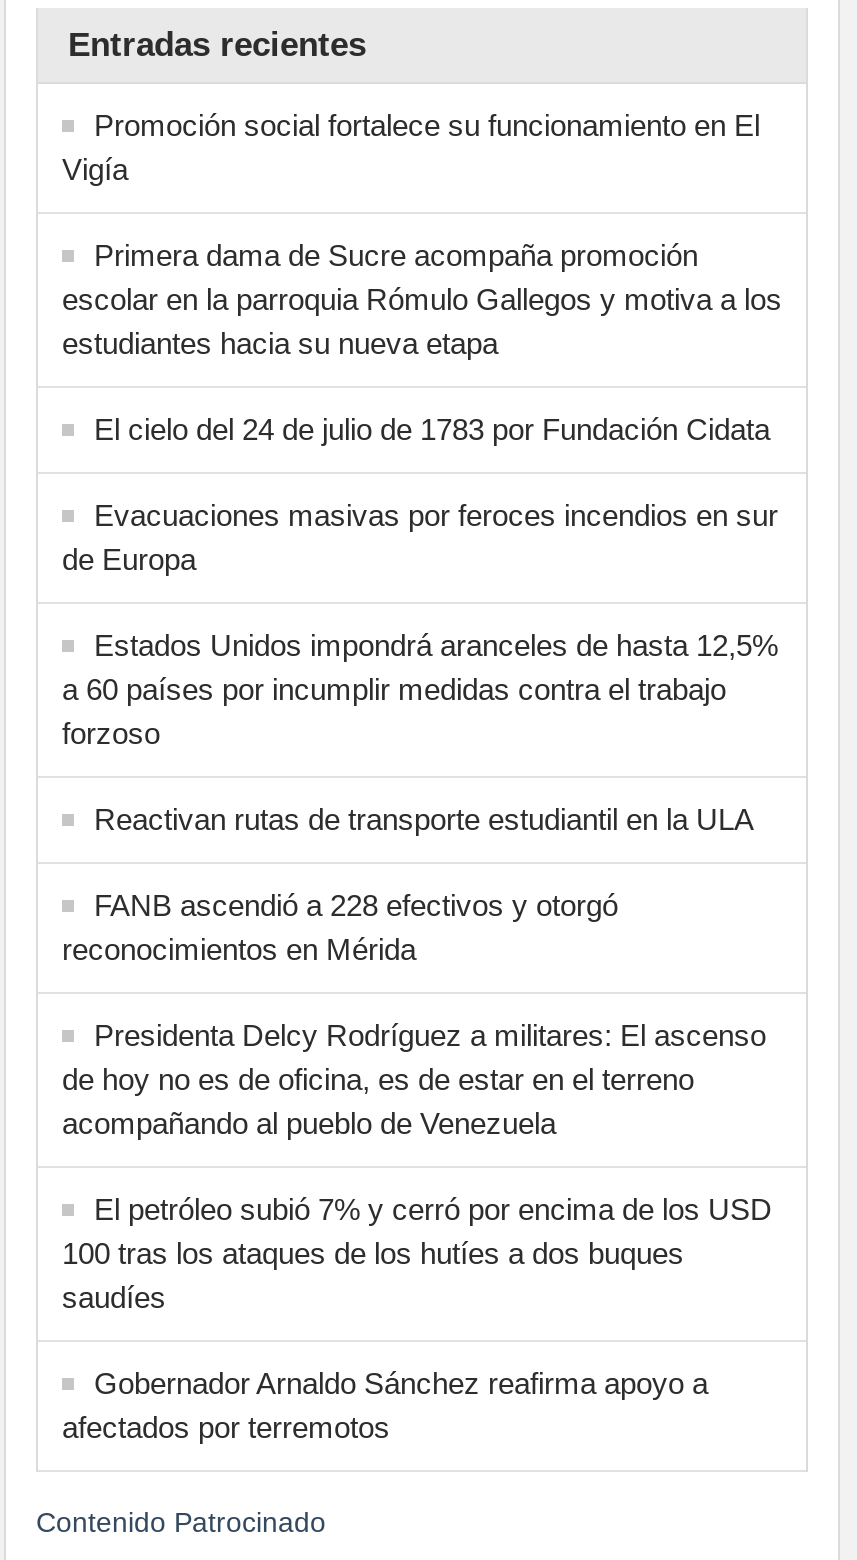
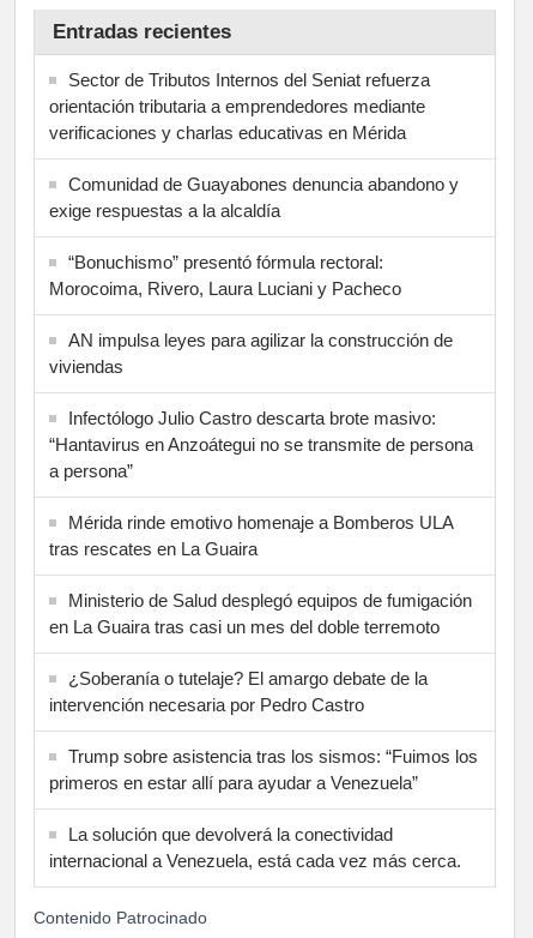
[62,108,760,186] Promoción social fortalece su funcionamiento en El | Vigía -> [49,69,430,143] Sector de Tributos Internos del Seniat refuerza | orientación tributaria a emprendedores mediante | verificaciones y charlas educativas en Mérida
[62,238,782,360] Primera dama de Sucre acompaña promoción | escolar en la parroquia Rómulo Gallegos y motiva a los | estudiantes hacia su nueva etapa -> [49,174,459,221] Comunidad de Guayabones denuncia abandono y | exige respuestas a la alcaldía
[94,412,770,446] El cielo del 24 de julio de 1783 por Fundación Cidata -> [49,252,401,299] “Bonuchismo” presentó fórmula rectoral: | Morocoima, Rivero, Laura Luciani y Pacheco
[62,498,778,576] Evacuaciones masivas por feroces incendios en sur | de Europa -> [49,330,453,377] AN impulsa leyes para agilizar la construcción de | viviendas
[62,628,778,750] Estados Unidos impondrá aranceles de hasta 12,5% | a 60 países por incumplir medidas contra el trabajo | forzoso -> [49,408,473,481] Infectólogo Julio Castro descarta brote masivo: | “Hantavirus en Anzoátegui no se transmite de persona | a persona”
[94,802,754,836] Reactivan rutas de transporte estudiantil en la ULA -> [49,512,453,559] Mérida rinde emotivo homenaje a Bomberos ULA | tras rescates en La Guaira
[62,888,618,966] FANB ascendió a 228 efectivos y otorgó | reconocimientos en Mérida -> [49,590,472,637] Ministerio de Salud desplegó equipos de fumigación | en La Guaira tras casi un mes del doble terremoto
[62,1018,766,1140] Presidenta Delcy Rodríguez a militares: El ascenso | de hoy no es de oficina, es de estar en el terreno | acompañando al pueblo de Venezuela -> [49,668,428,715] ¿Soberanía o tutelaje? El amargo debate de la | intervención necesaria por Pedro Castro
[62,1192,772,1314] El petróleo subió 7% y cerró por encima de los USD | 100 tras los ataques de los hutíes a dos buques | saudíes -> [49,746,478,793] Trump sobre asistencia tras los sismos: “Fuimos los | primeros en estar allí para ayudar a Venezuela”
[62,1366,708,1444] Gobernador Arnaldo Sánchez reafirma apoyo a | afectados por terremotos -> [49,824,461,871] La solución que devolverá la conectividad | internacional a Venezuela, está cada vez más cerca.

